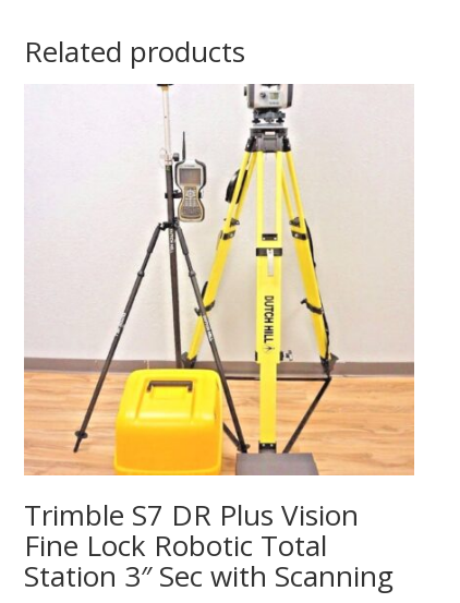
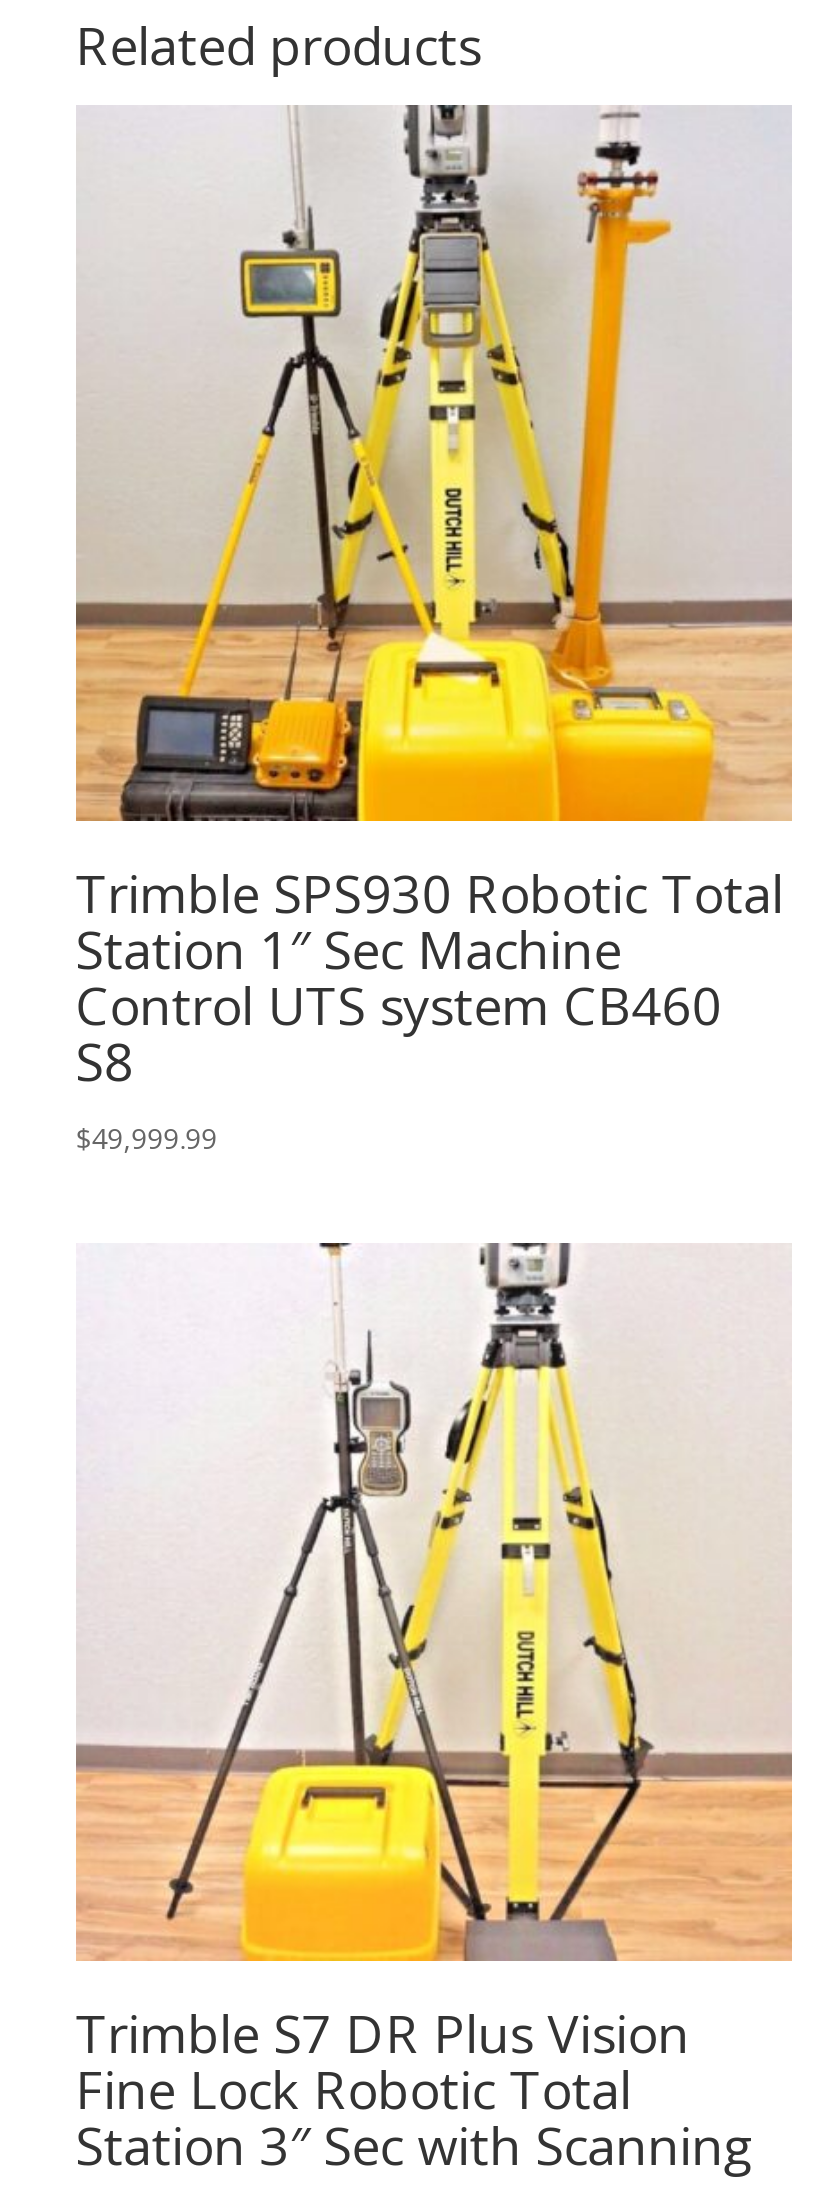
none -> [76,104,792,1158] [image] | Trimble SPS930 Robotic Total | Station 1″ Sec Machine | Control UTS system CB460 | S8 | $49,999.99

